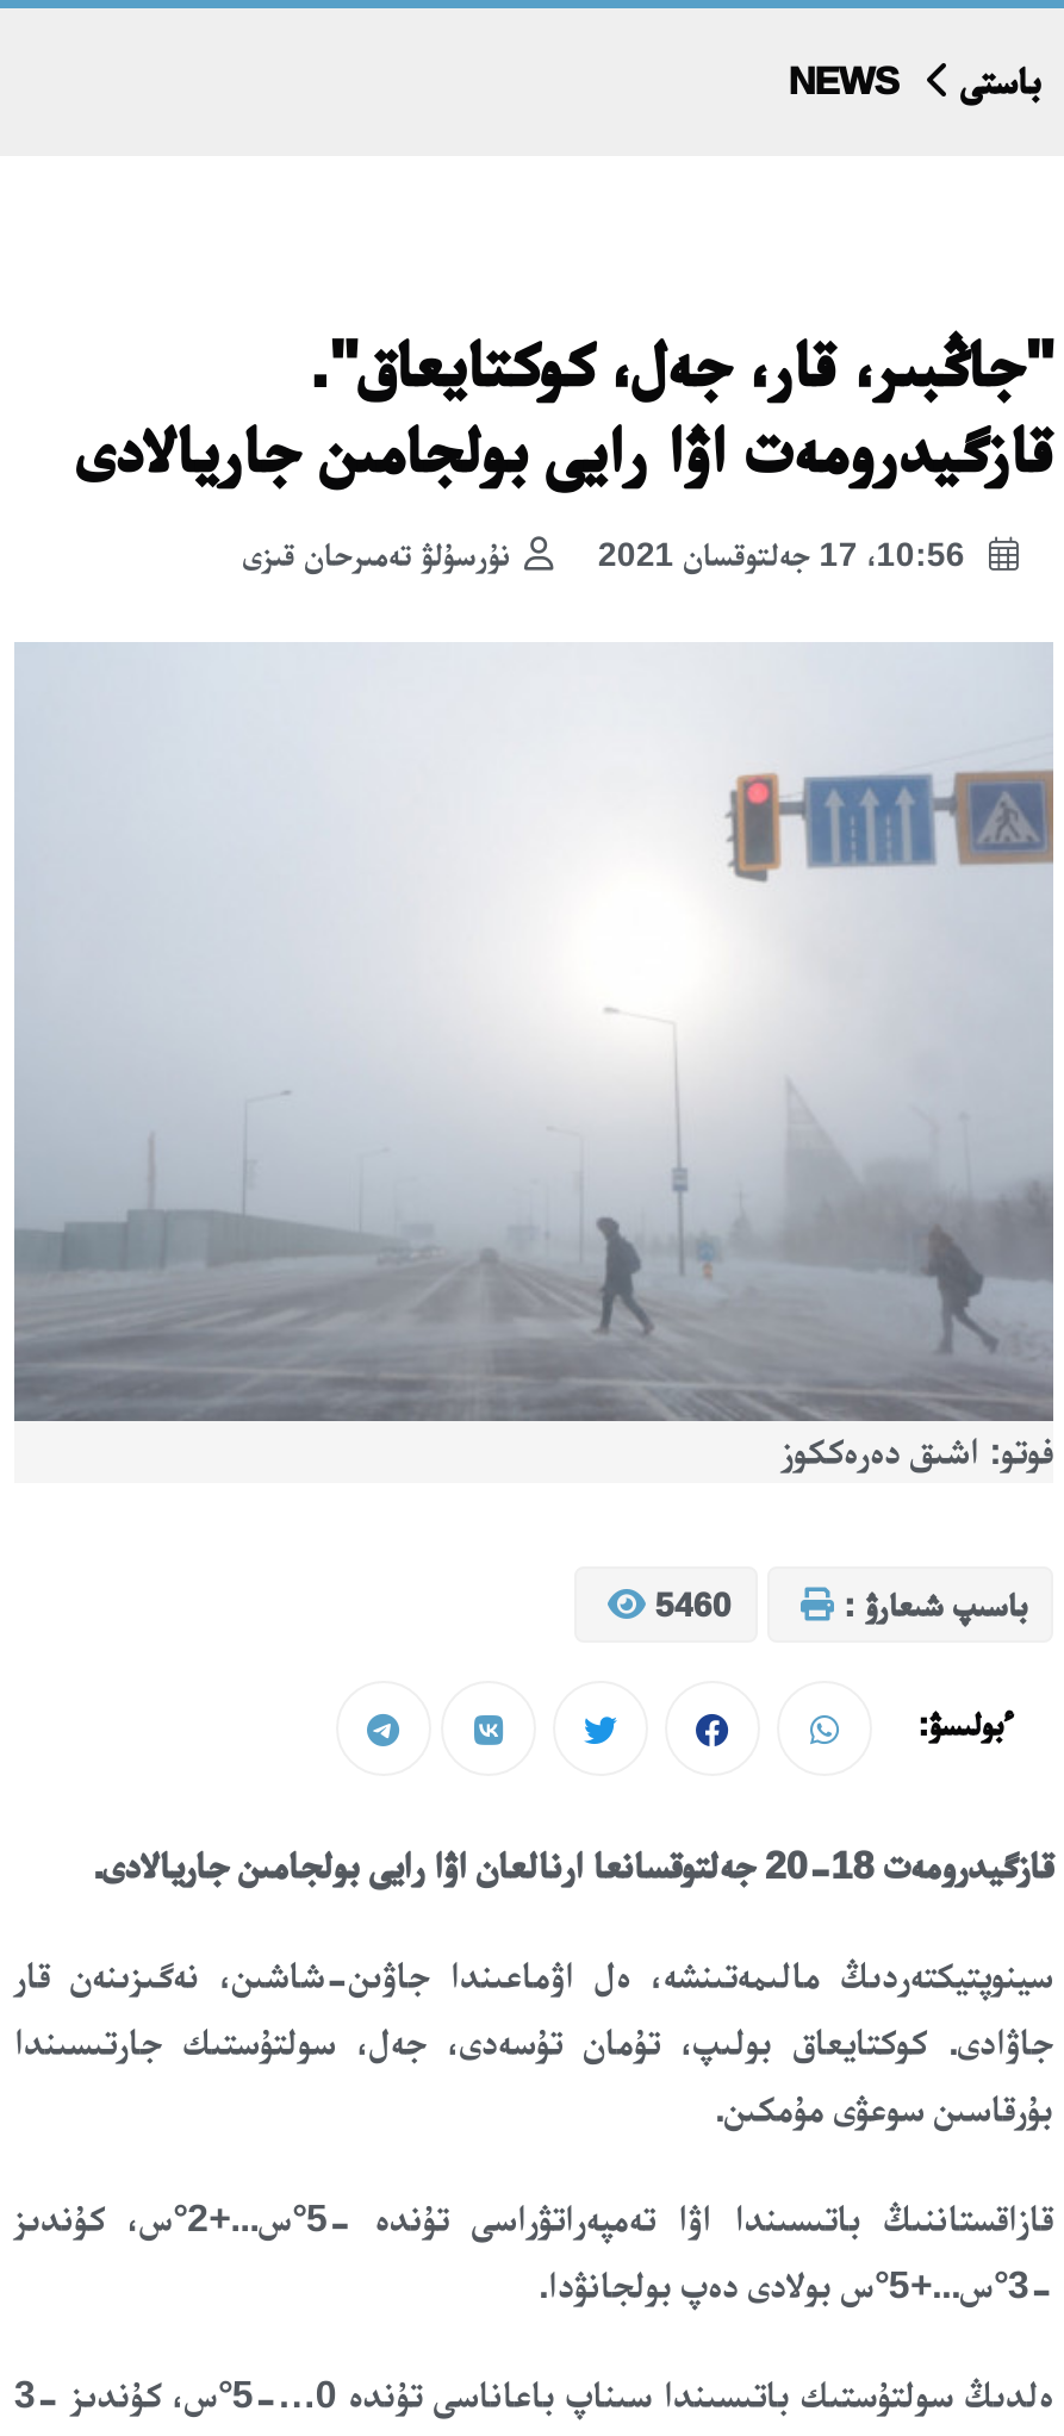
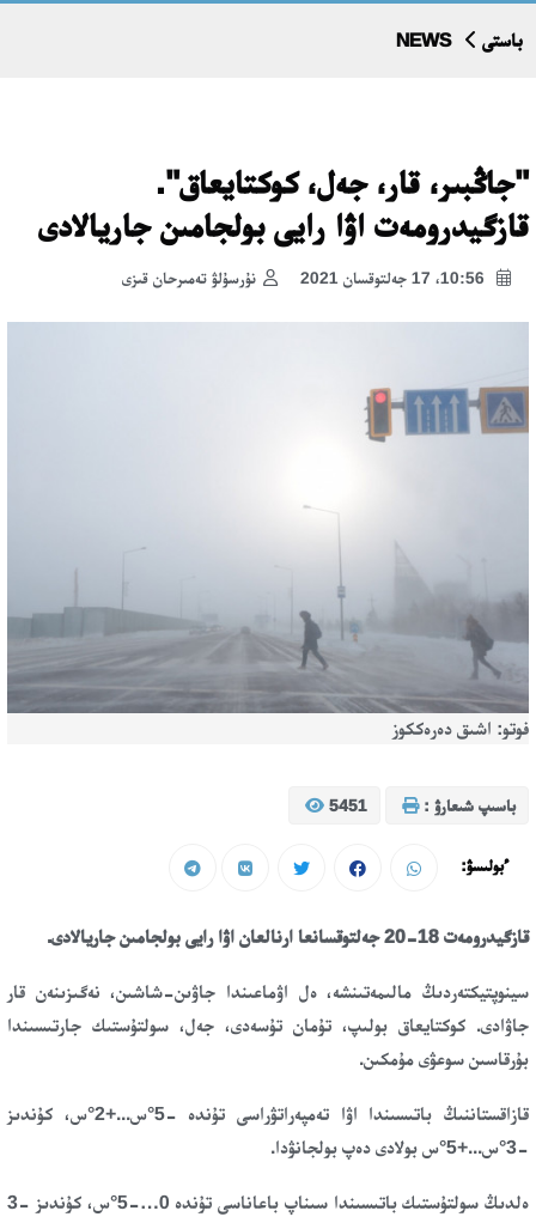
[655,1586,732,1625] 5460 -> [329,796,367,815] 5451

